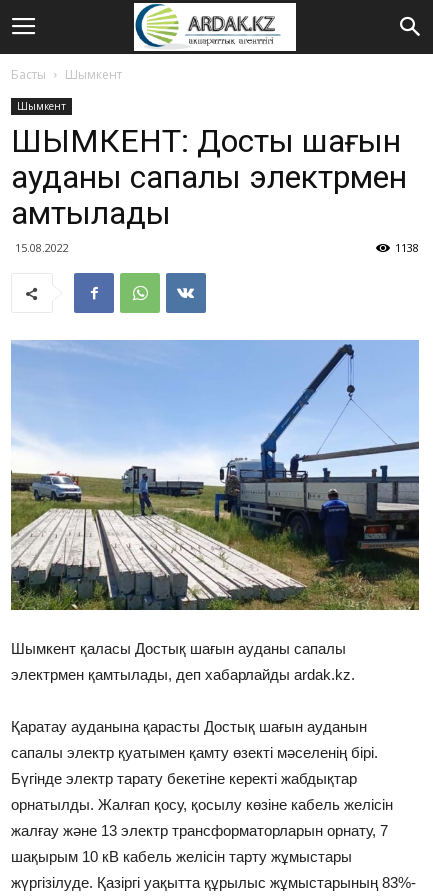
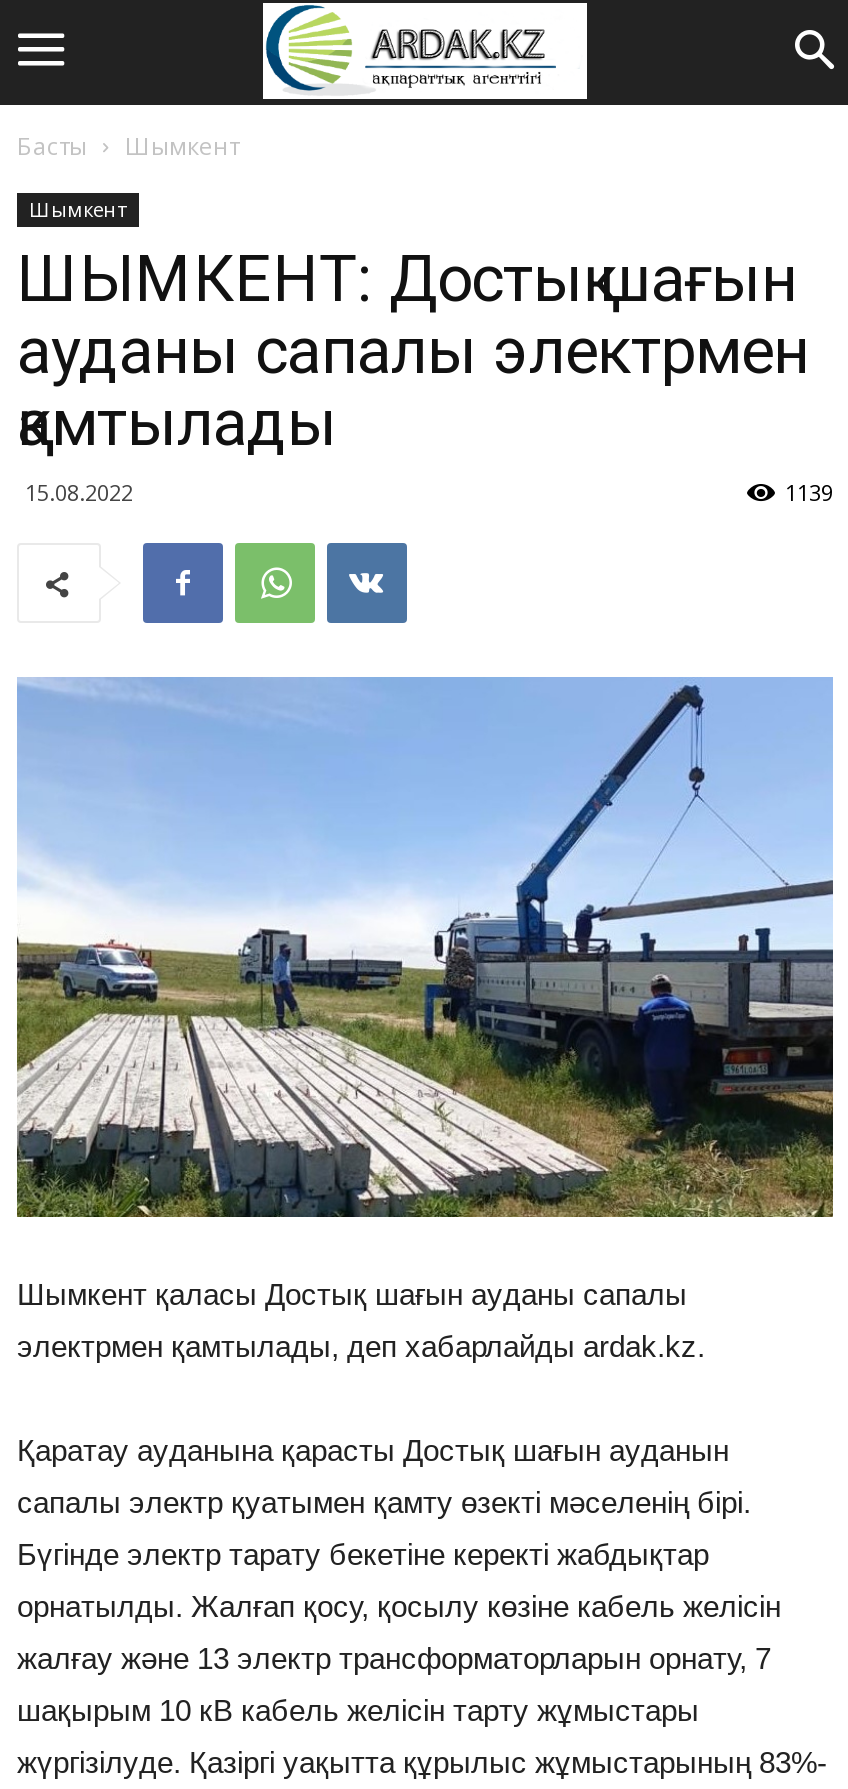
[395,240,419,255] 1138 -> [785,477,833,507] 1139

